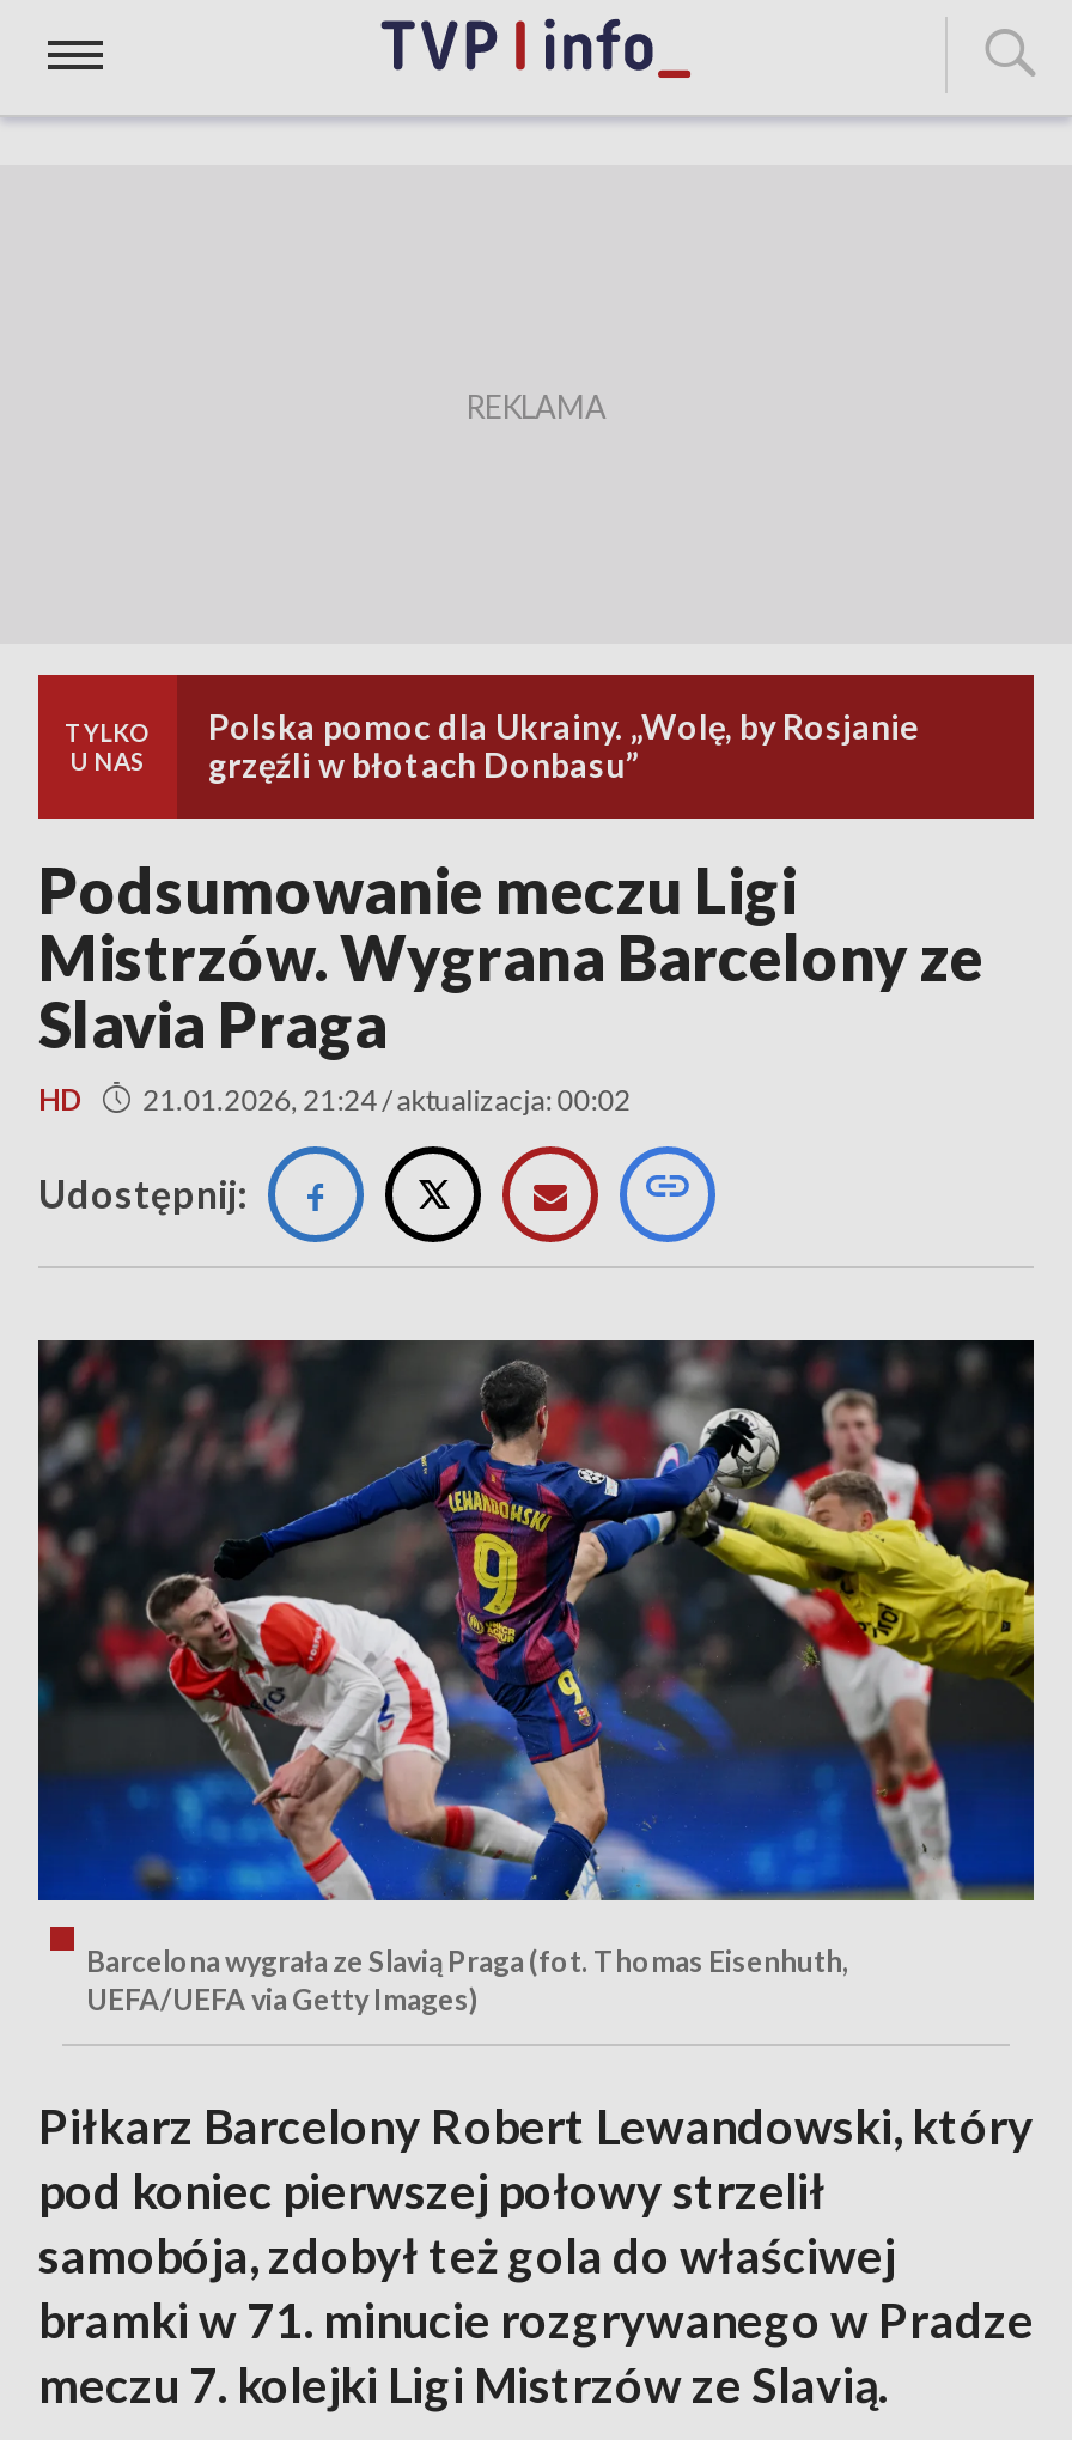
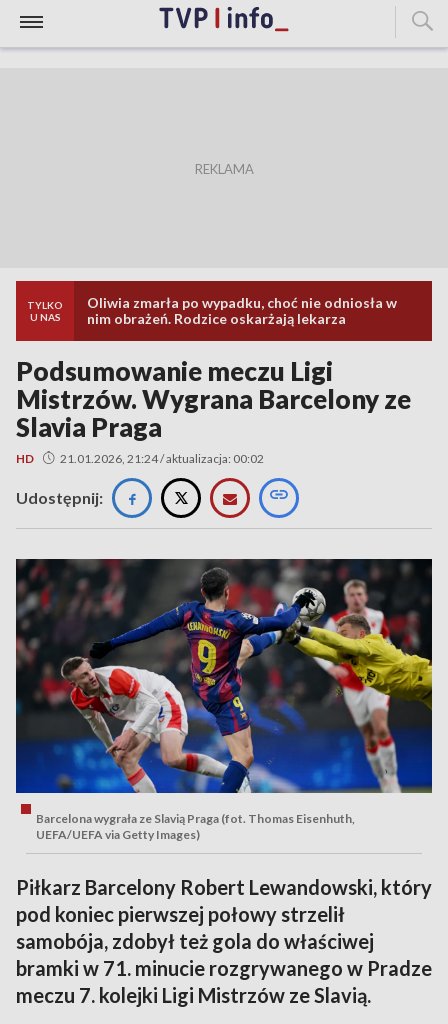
[208,706,919,785] Polska pomoc dla Ukrainy. „Wolę, by Rosjanie | grzęźli w błotach Donbasu” -> [87,294,397,327] Oliwia zmarła po wypadku, choć nie odniosła w | nim obrażeń. Rodzice oskarżają lekarza

